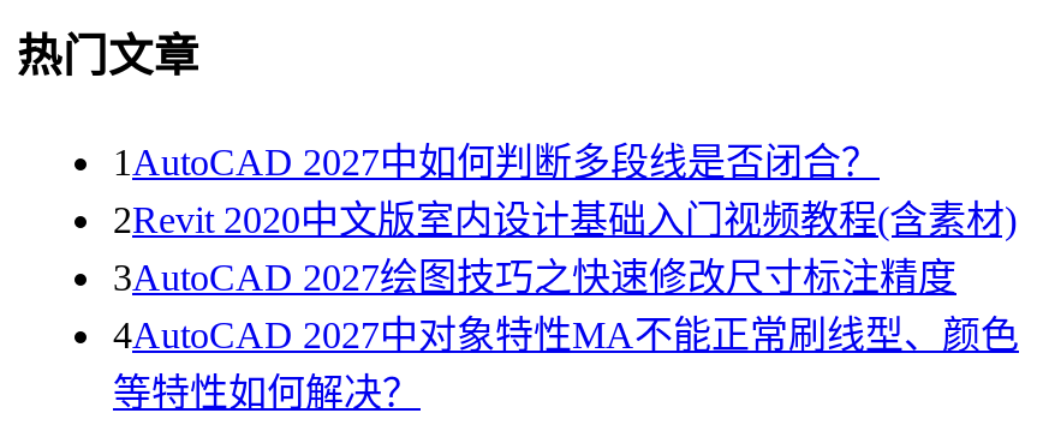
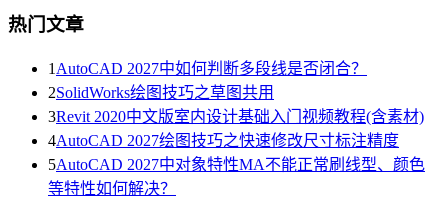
[113,198,1019,354] 2Revit 2020中文版室内设计基础入门视频教程(含素材) | 3AutoCAD 2027绘图技巧之快速修改尺寸标注精度 | 4AutoCAD 2027中对象特性MA不能正常刷线型、颜色 -> [48,83,425,172] 2SolidWorks绘图技巧之草图共用 | 3Revit 2020中文版室内设计基础入门视频教程(含素材) | 4AutoCAD 2027绘图技巧之快速修改尺寸标注精度 | 5 AutoCAD 2027中对象特性MA不能正常刷线型、颜色

